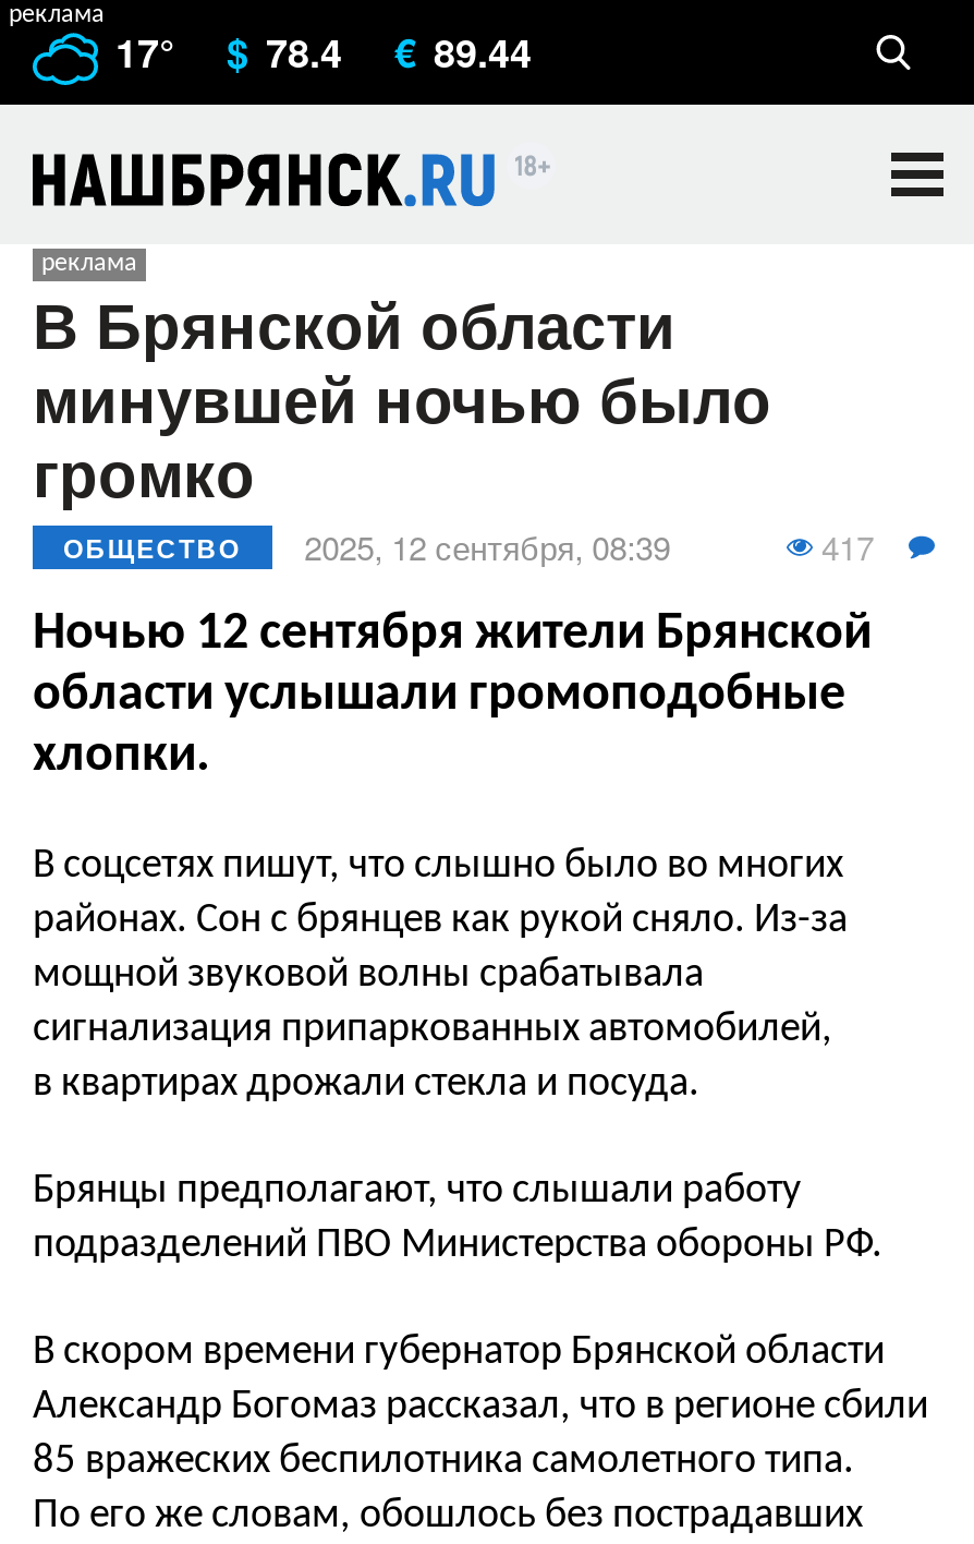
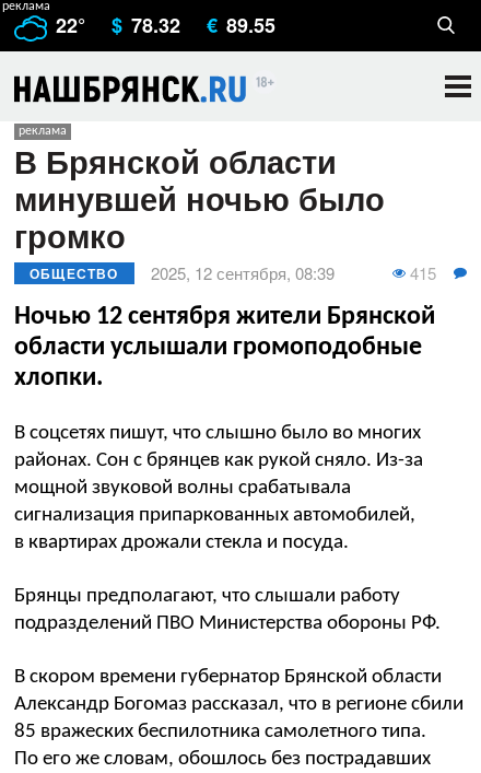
[115,24,174,81] 17° -> [56,11,85,39] 22°
[227,24,342,81] $ 78.4 -> [112,11,180,39] $ 78.32
[394,24,532,81] € 89.44 -> [207,11,275,39] € 89.55
[821,524,874,570] 417 -> [410,262,436,284] 415

